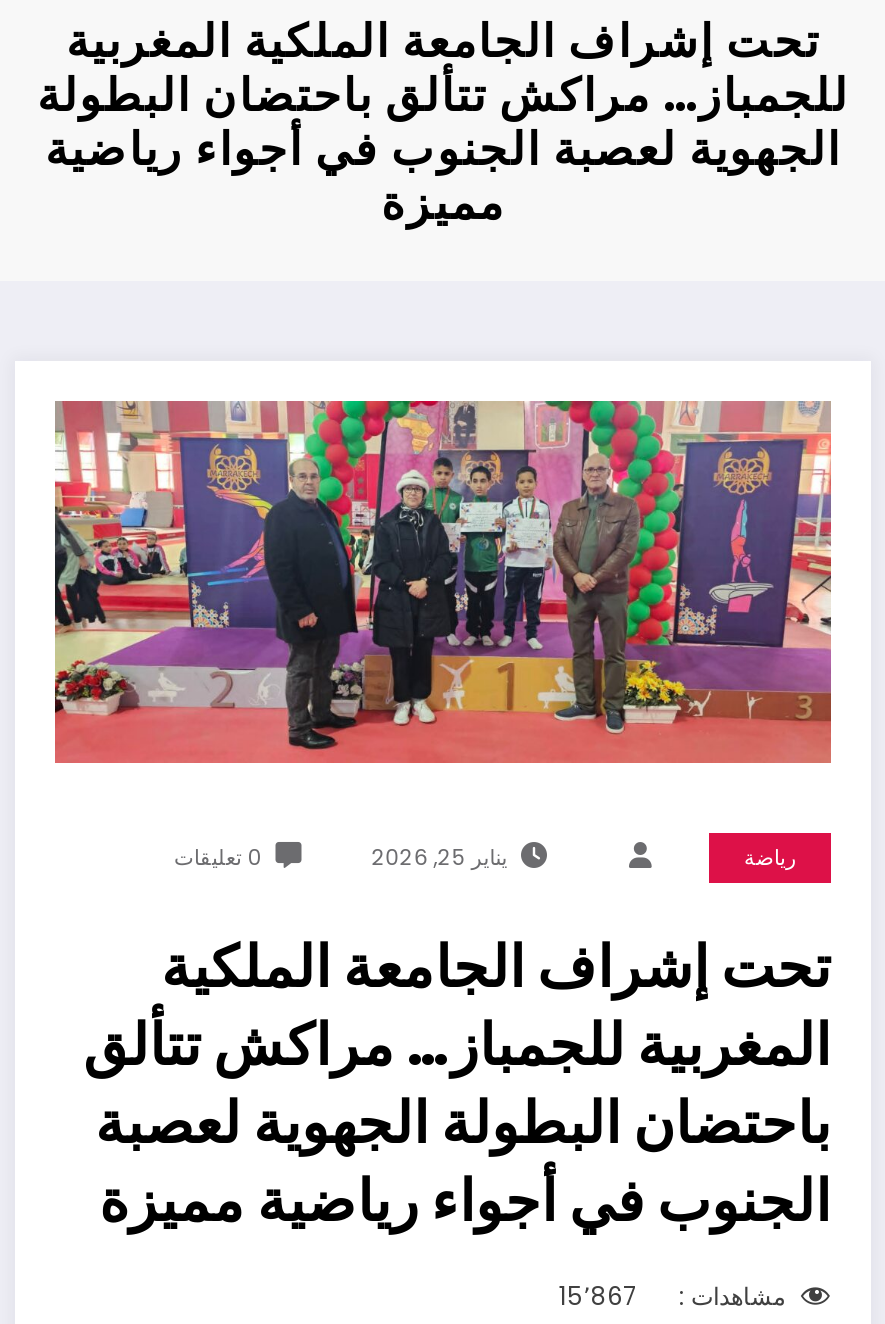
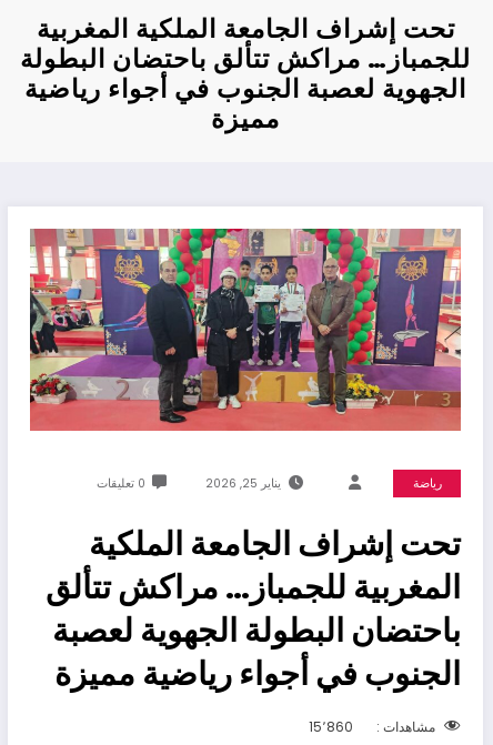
[559,1280,785,1314] مشاهدات : 15٬867 -> [309,717,435,736] مشاهدات : 15٬860

